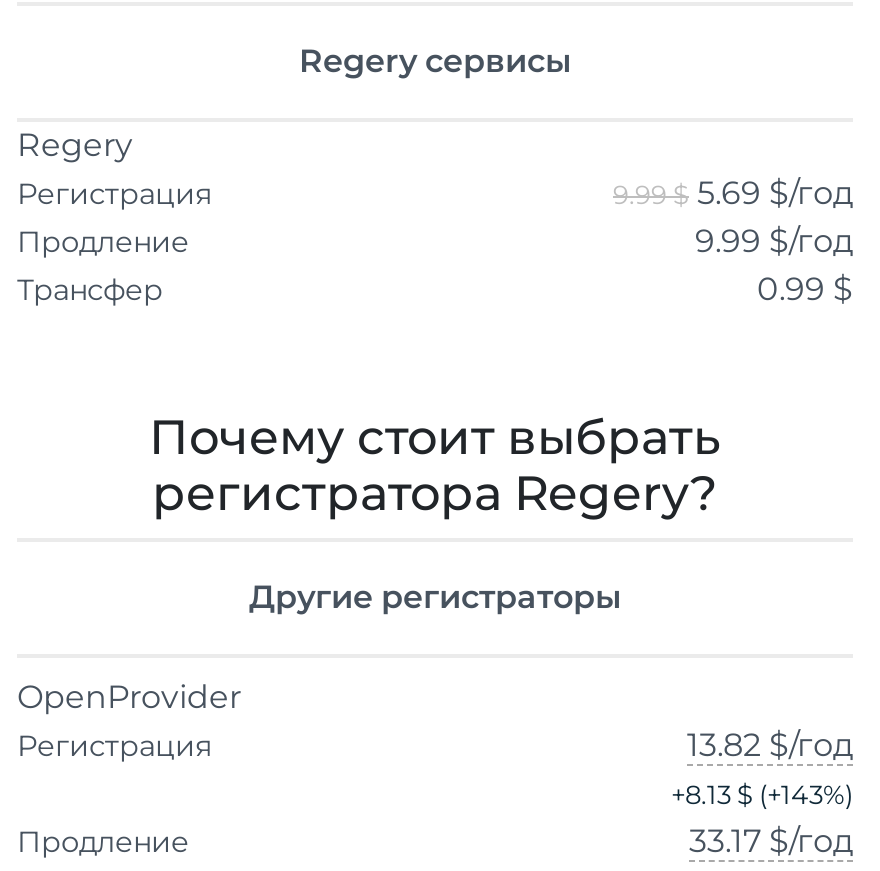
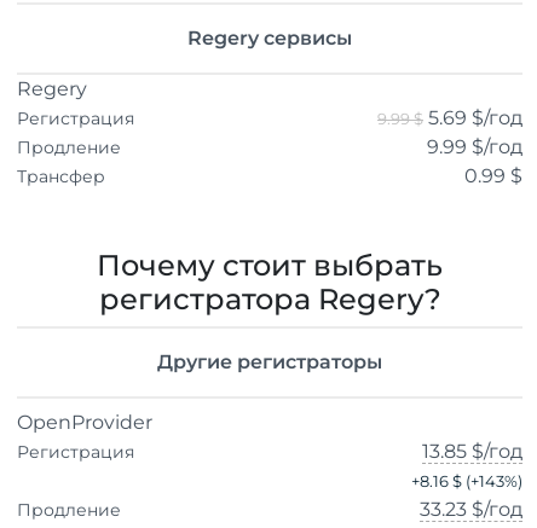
[687,726,853,764] 13.82 $/год -> [422,440,522,463] 13.85 $/год
[671,780,853,810] +8.13 $(+143%) -> [411,473,522,491] +8.16 $(+143%)
[689,822,853,860] 33.17 $/год -> [420,498,522,521] 33.23 $/год

